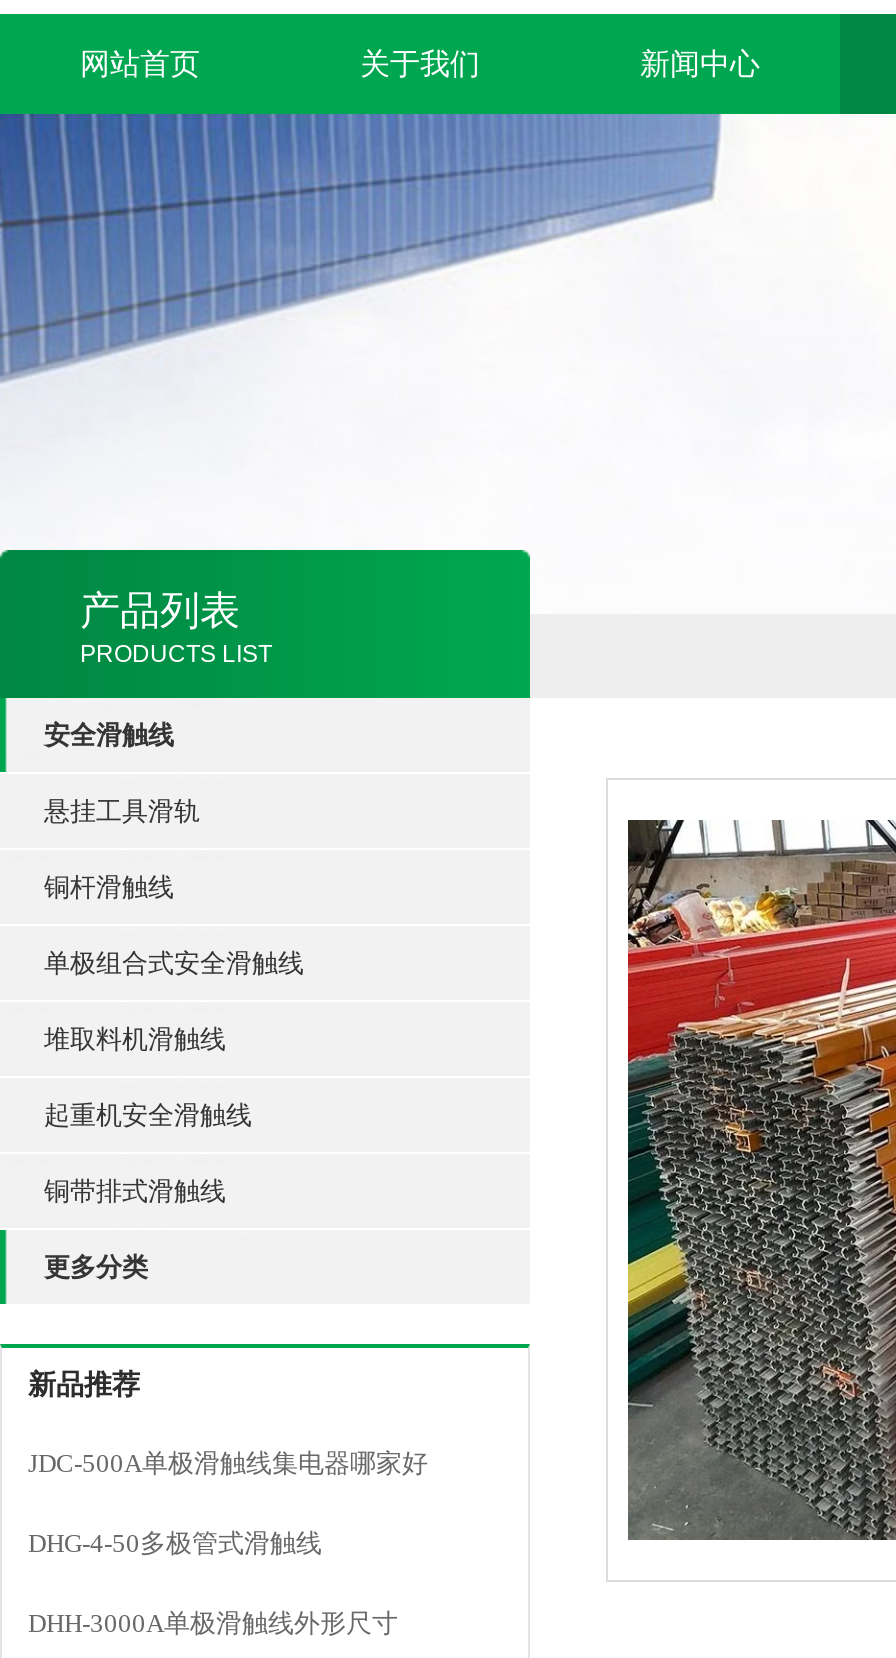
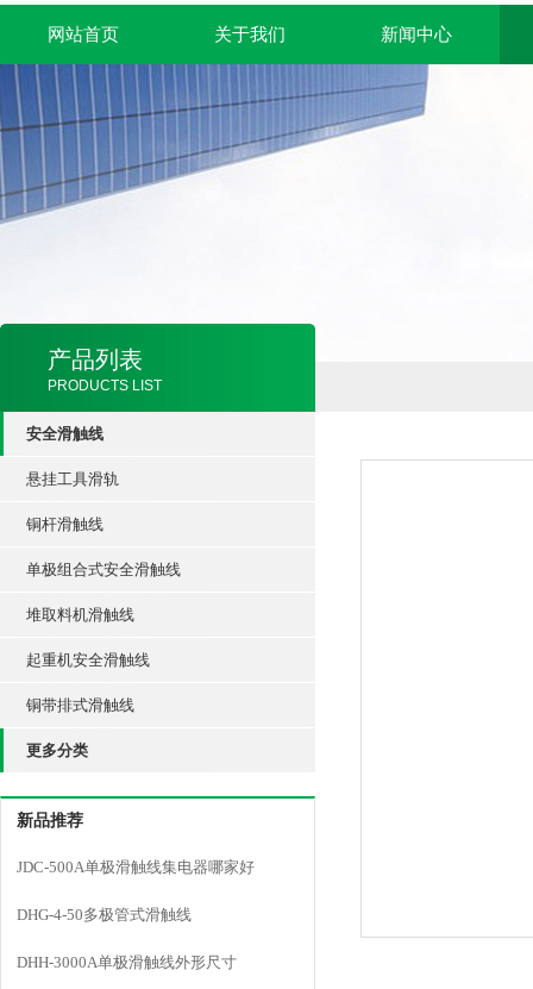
[626,818,890,1542] [image] -> none

